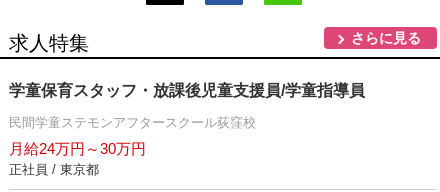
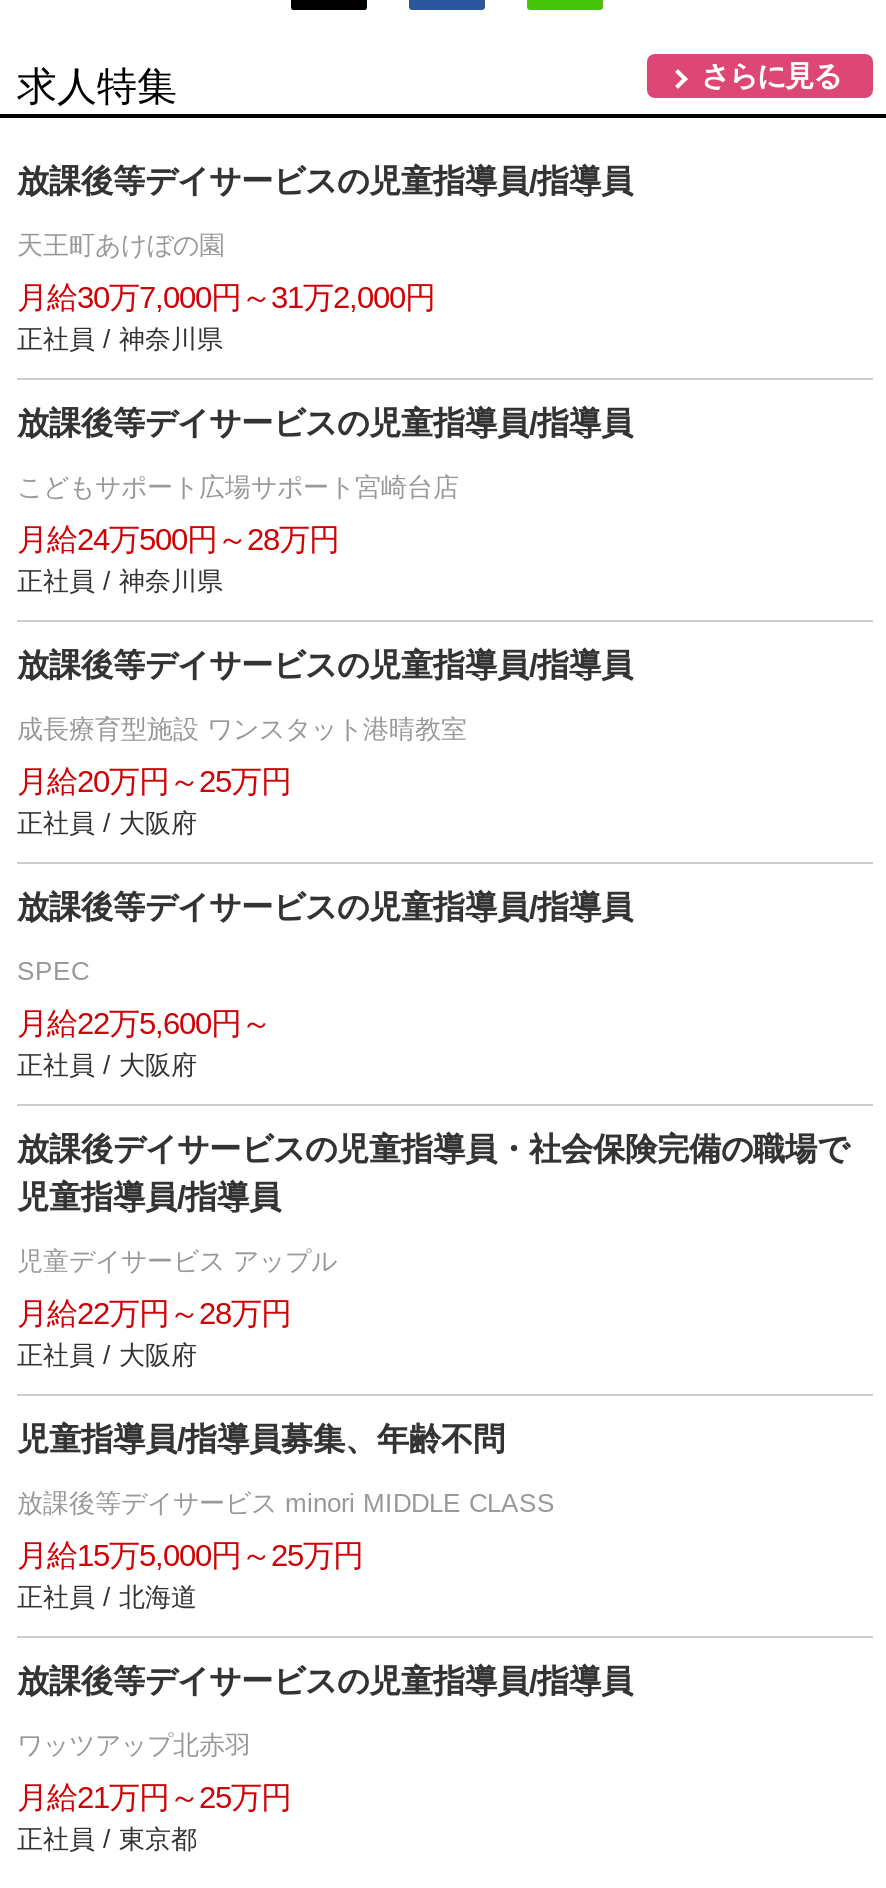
[9,82,365,157] 学童保育スタッフ・放課後児童支援員/学童指導員 | 民間学童ステモンアフタースクール荻窪校 | 月給24万円～30万円 -> [17,165,849,1815] 放課後等デイサービスの児童指導員/指導員 | 天王町あけぼの園 | 月給30万7,000円～31万2,000円 | 正社員 / 神奈川県 | 放課後等デイサービスの児童指導員/指導員 | こどもサポート広場サポート宮崎台店 | 月給24万500円～28万円 | 正社員 / 神奈川県 | 放課後等デイサービスの児童指導員/指導員 | 成長療育型施設 ワンスタット港晴教室 | 月給20万円～25万円 | 正社員 / 大阪府 | 放課後等デイサービスの児童指導員/指導員 | SPEC | 月給22万5,600円～ | 正社員 / 大阪府 | 放課後デイサービスの児童指導員・社会保険完備の職場で | 児童指導員/指導員 | 児童デイサービス アップル | 月給22万円～28万円 | 正社員 / 大阪府 | 児童指導員/指導員募集、年齢不問 | 放課後等デイサービス minori MIDDLE CLASS | 月給15万5,000円～25万円 | 正社員 / 北海道 | 放課後等デイサービスの児童指導員/指導員 | ワッツアップ北赤羽 | 月給21万円～25万円

